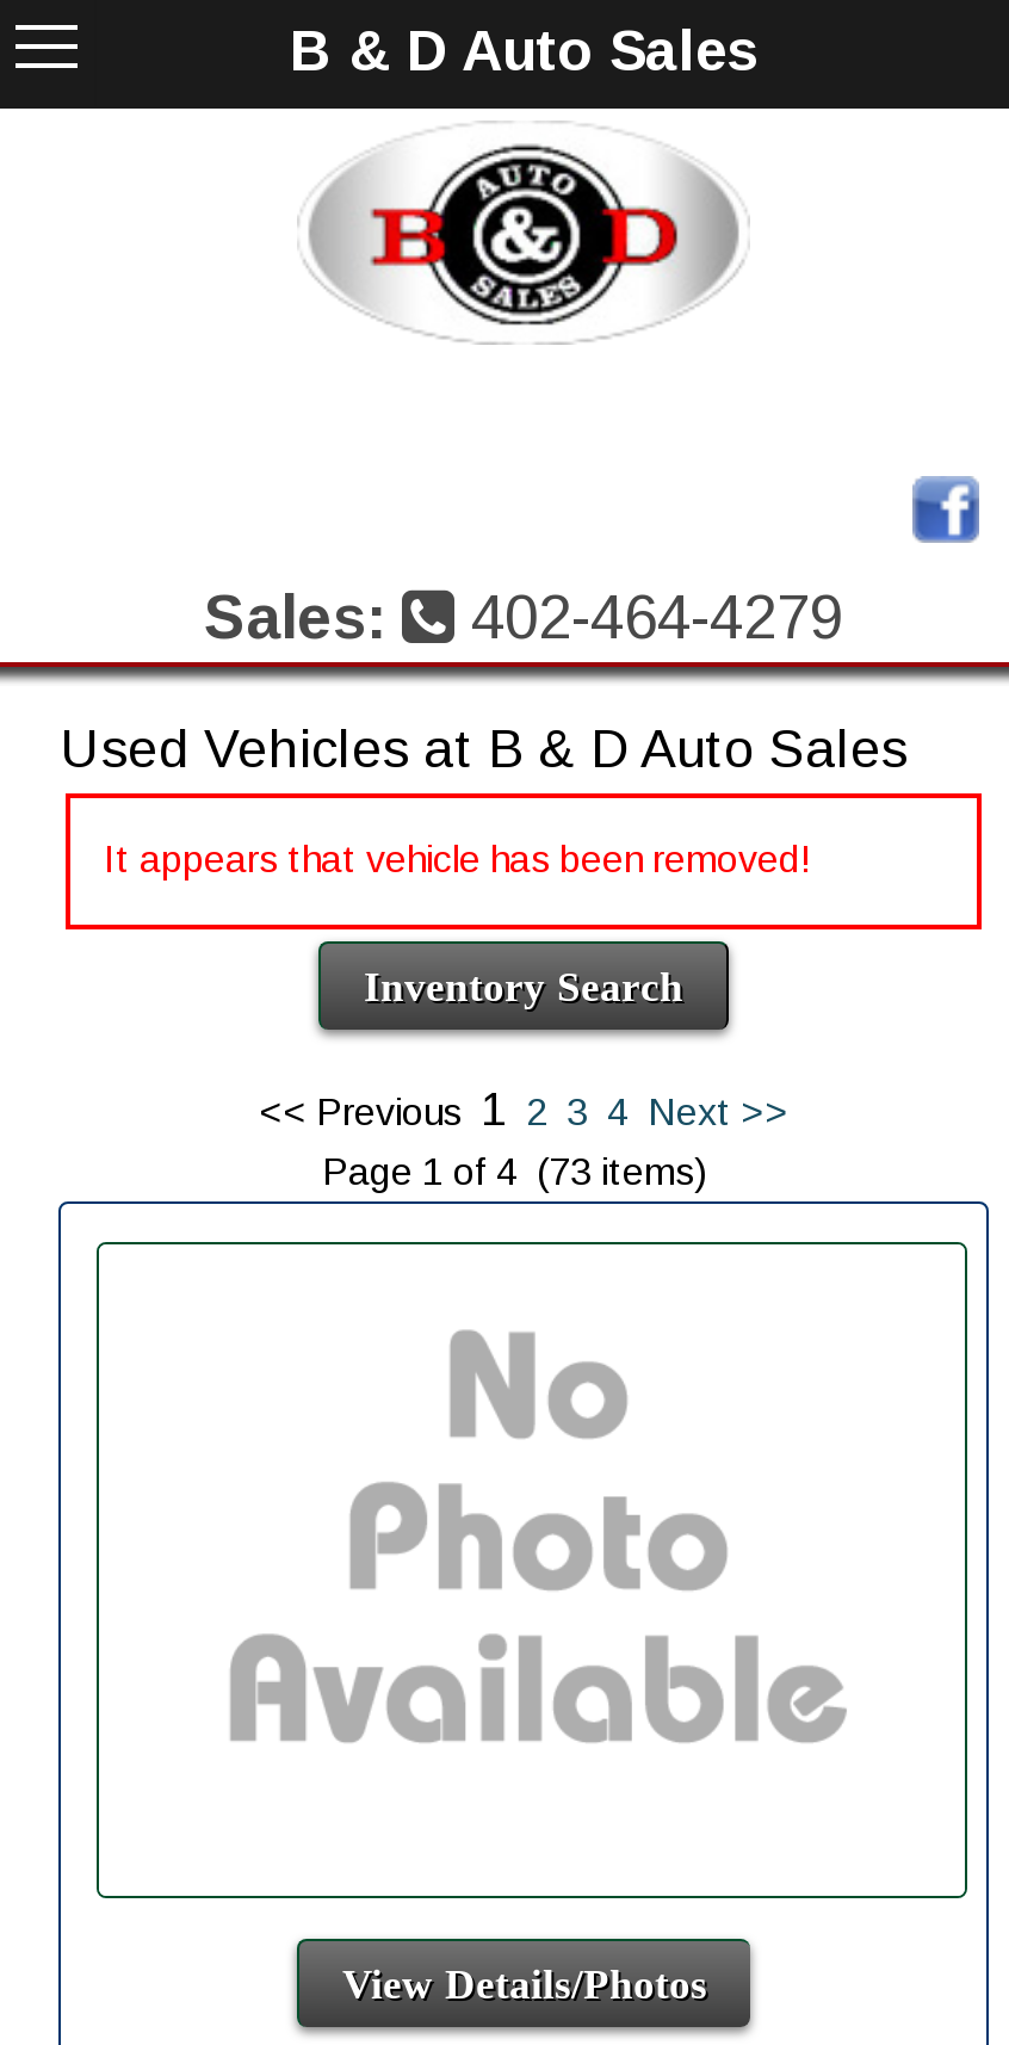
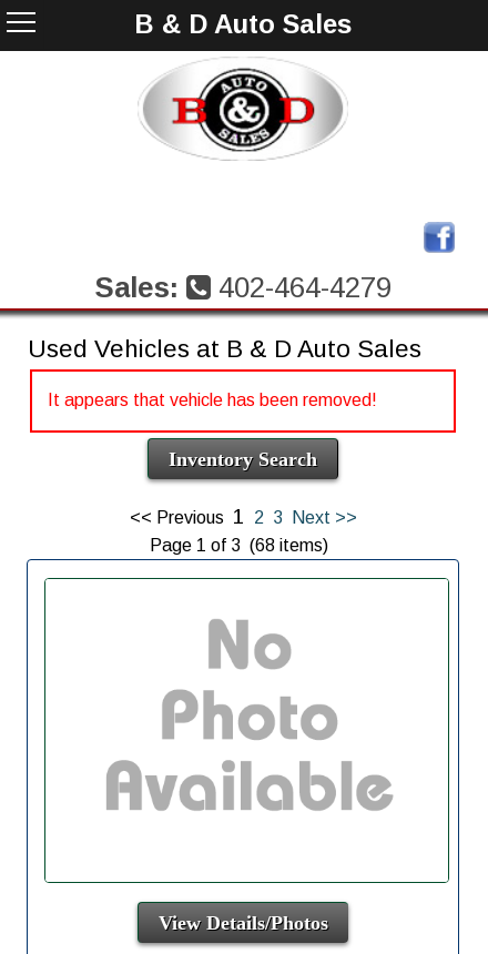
[259,1085,788,1193] << Previous 1 2 3 4 Next >> | Page 1 of 4 (73 items) -> [129,505,357,555] << Previous 1 2 3 Next >> | Page 1 of 3 (68 items)

